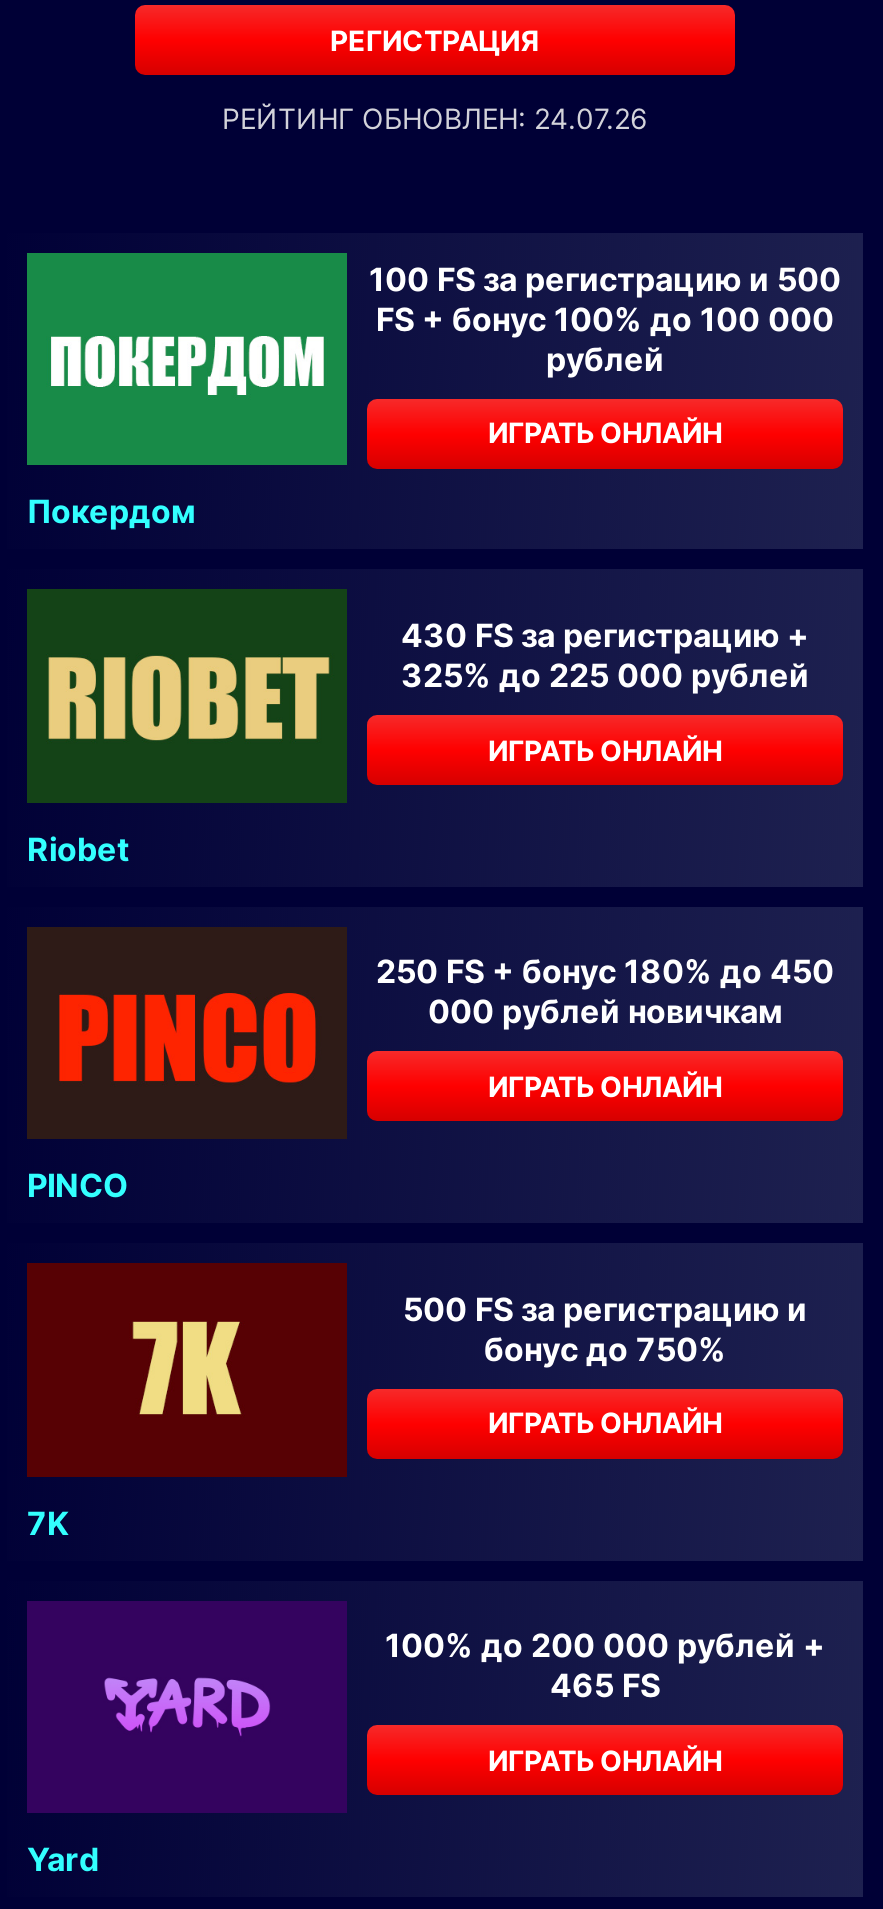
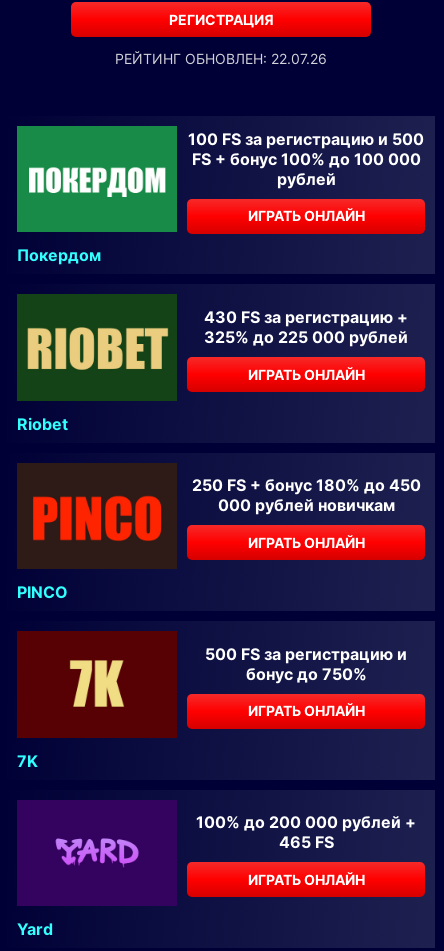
[222,101,648,135] РЕЙТИНГ ОБНОВЛЕН: 24.07.26 -> [115,50,327,67] РЕЙТИНГ ОБНОВЛЕН: 22.07.26

